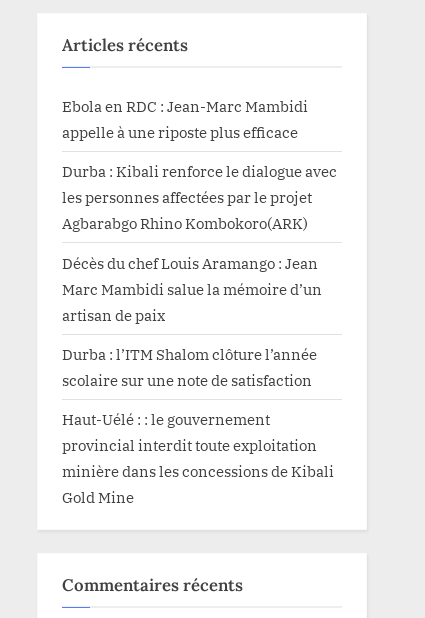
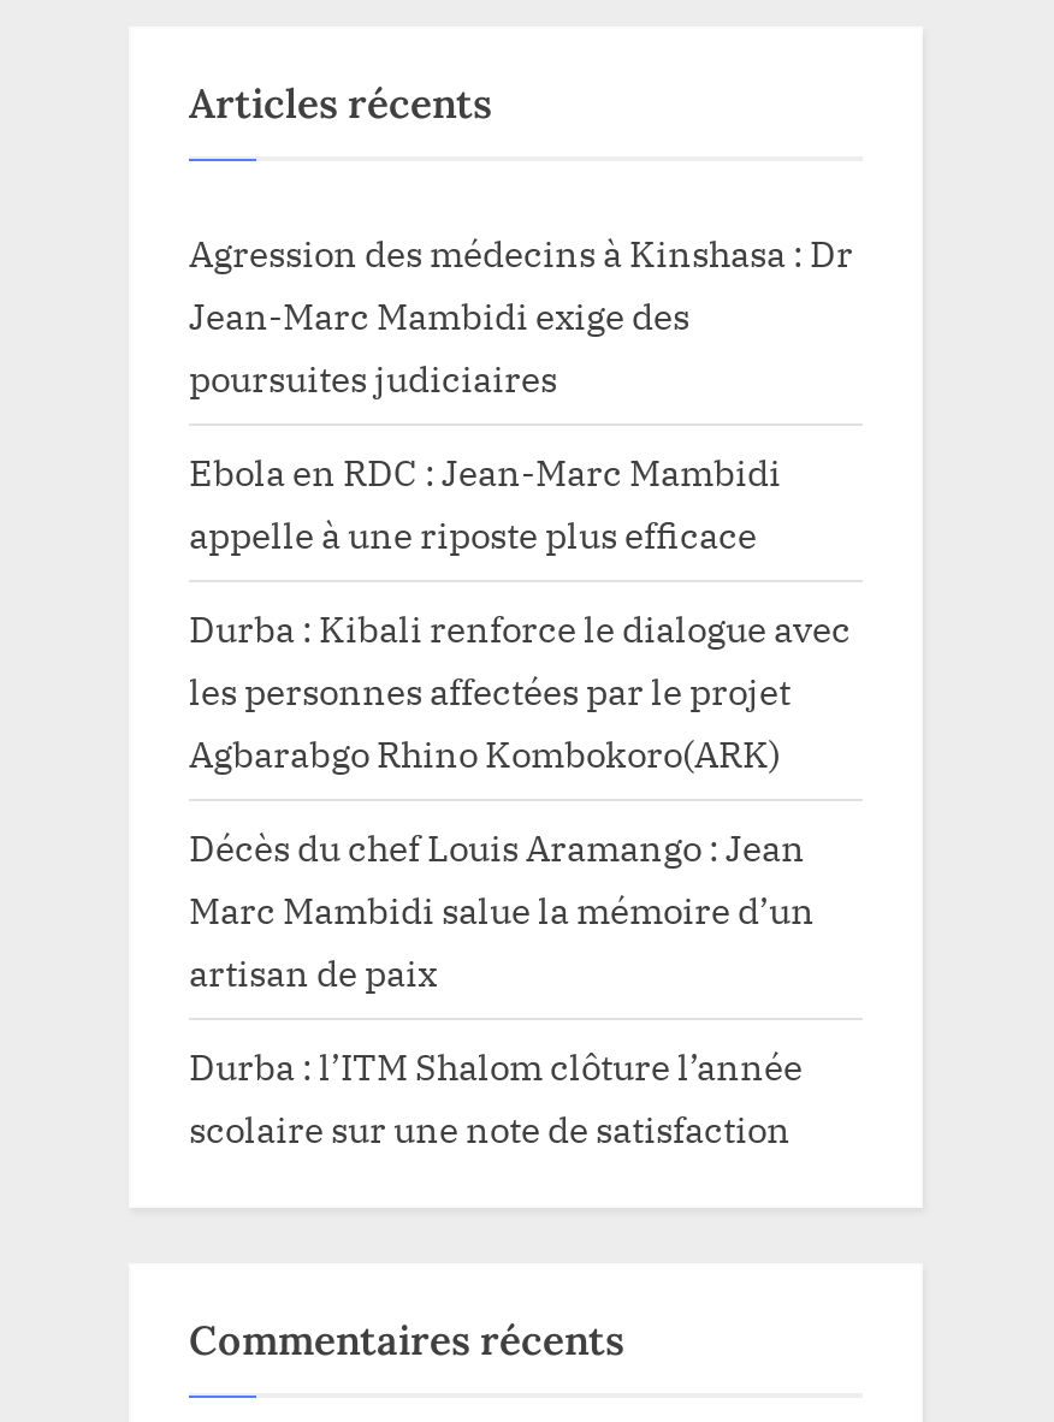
none -> [189,228,853,401] Agression des médecins à Kinshasa : Dr | Jean-Marc Mambidi exige des | poursuites judiciaires
moved [62,96,337,390] -> [189,447,851,1153]: Ebola en RDC : Jean-Marc Mambidi | appelle à une riposte plus efficace | Durba : Kibali renforce le dialogue avec | ... | Durba : l’ITM Shalom clôture l’année | scolaire sur une note de satisfaction
[62,409,334,507] Haut-Uélé : : le gouvernement | provincial interdit toute exploitation | minière dans les concessions de Kibali | Gold Mine -> none

